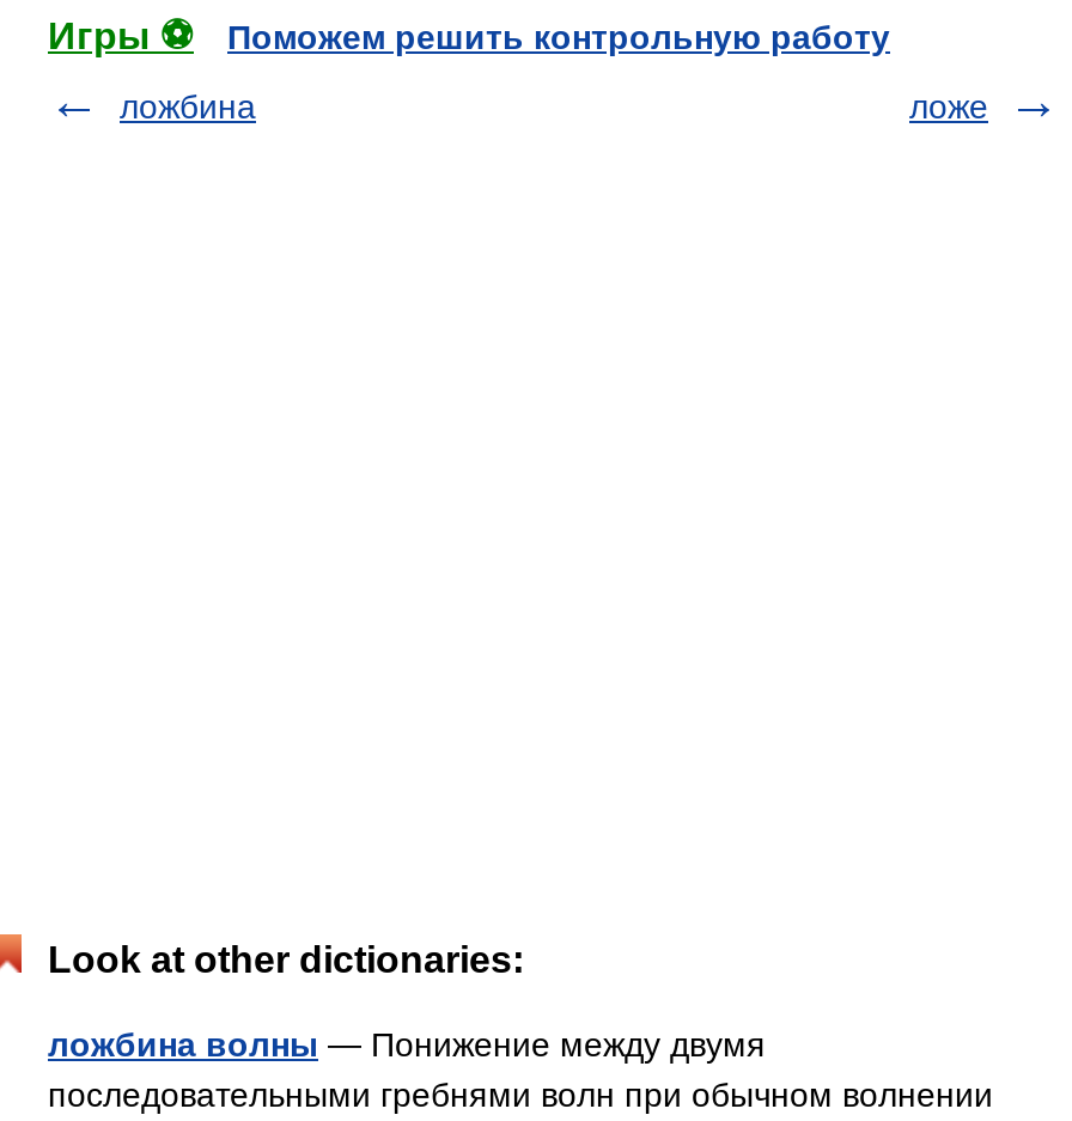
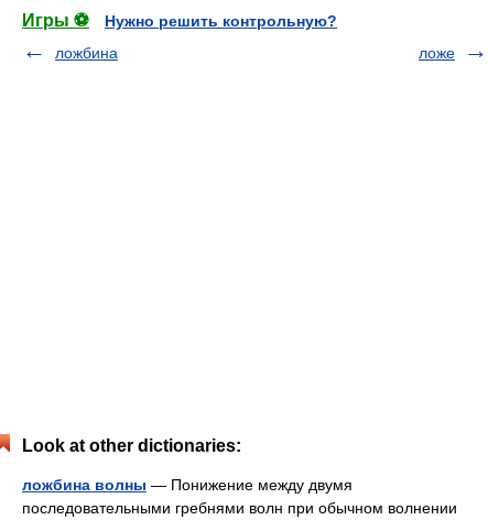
[227,18,890,56] Поможем решить контрольную работу -> [105,12,337,30] Нужно решить контрольную?

